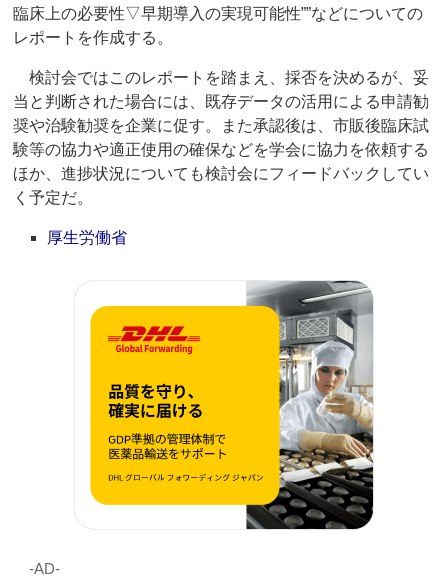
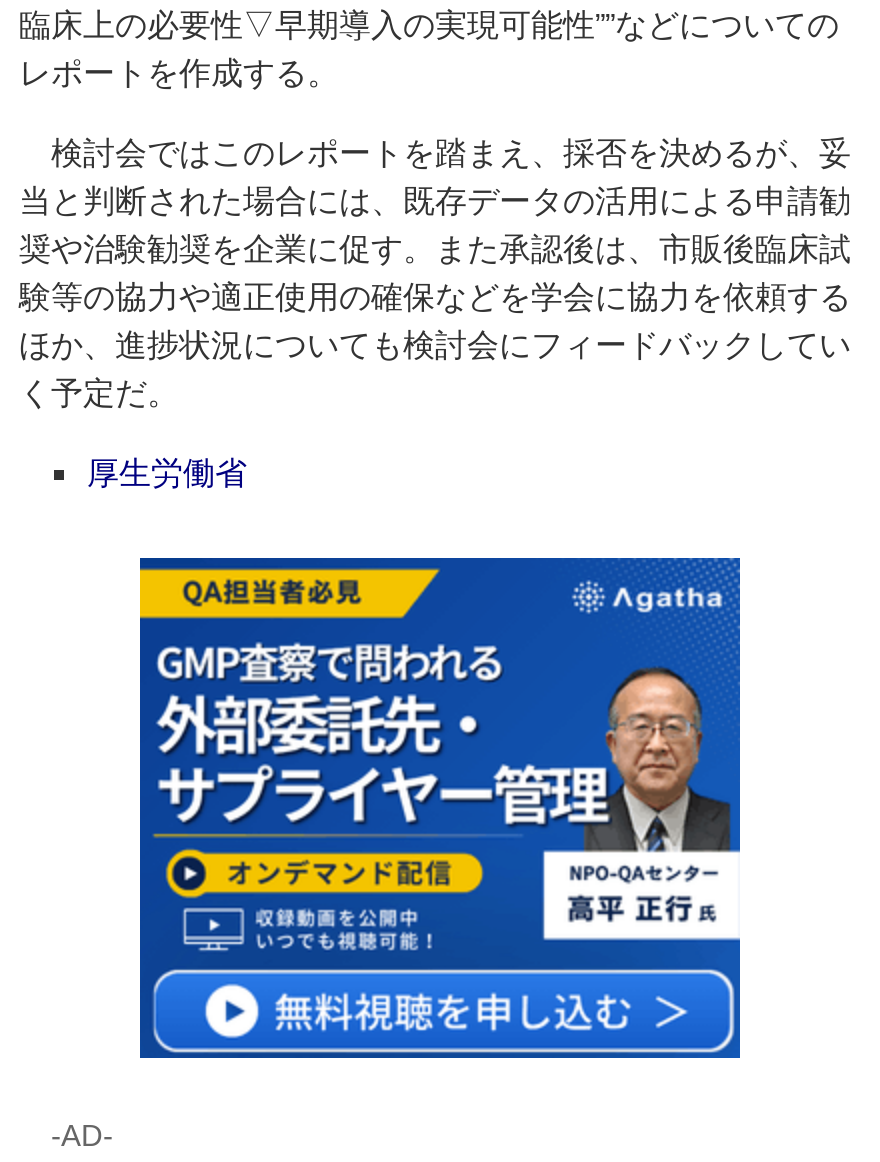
[74,280,374,530] [image] -> [138,556,742,1060] [image]

